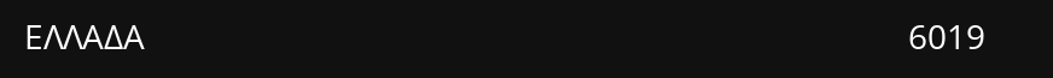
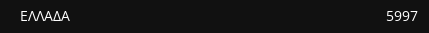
[908,13,985,58] 6019 -> [386,6,418,25] 5997

